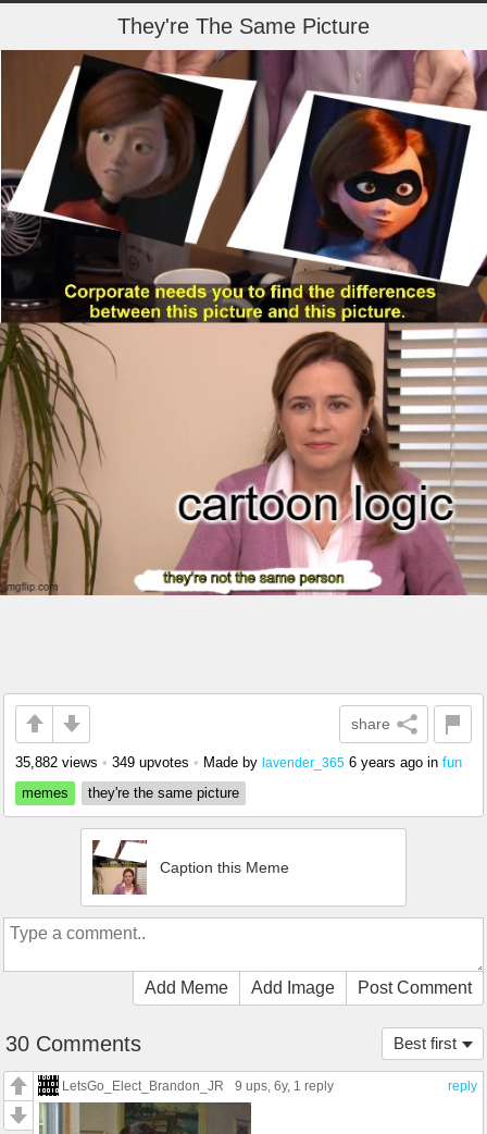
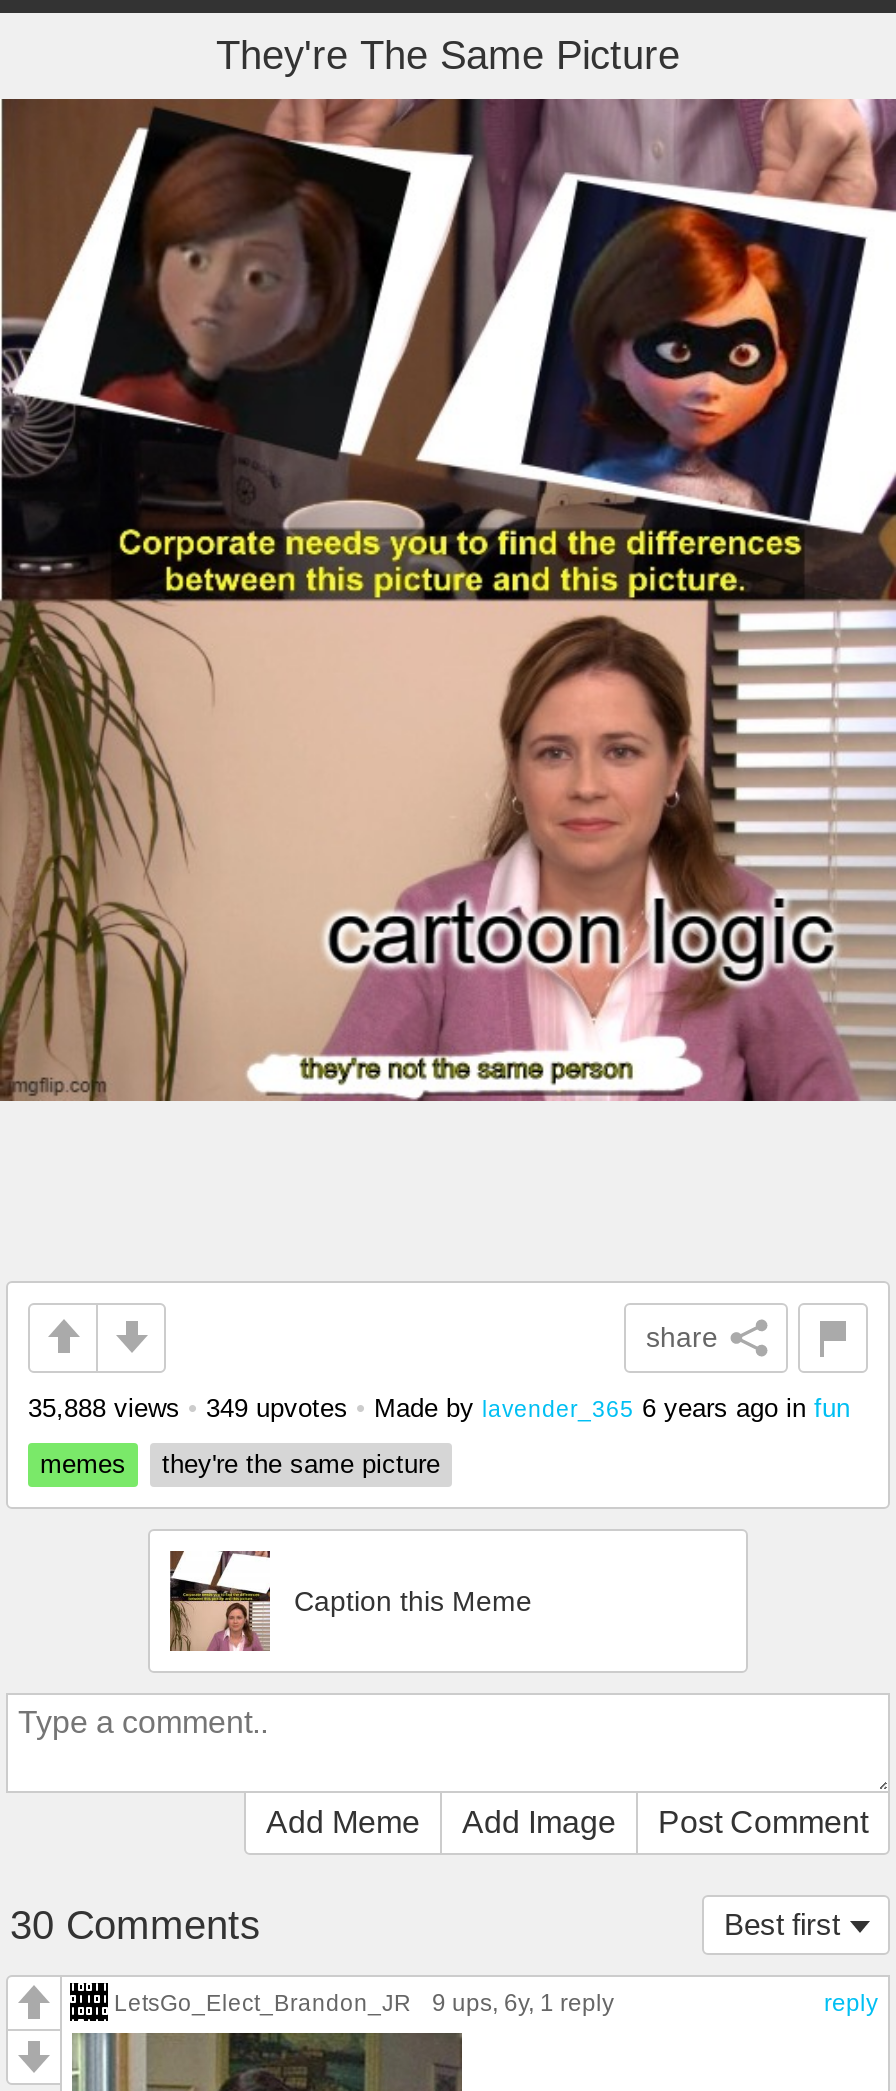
[15,754,462,770] 35,882 views • 349 upvotes • Made by lavender_365 6 years ago in fun -> [28,1393,850,1423] 35,888 views • 349 upvotes • Made by lavender_365 6 years ago in fun

